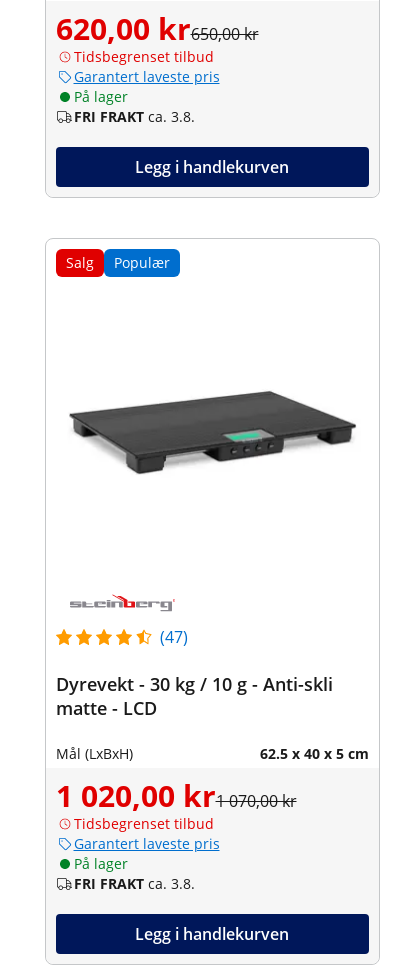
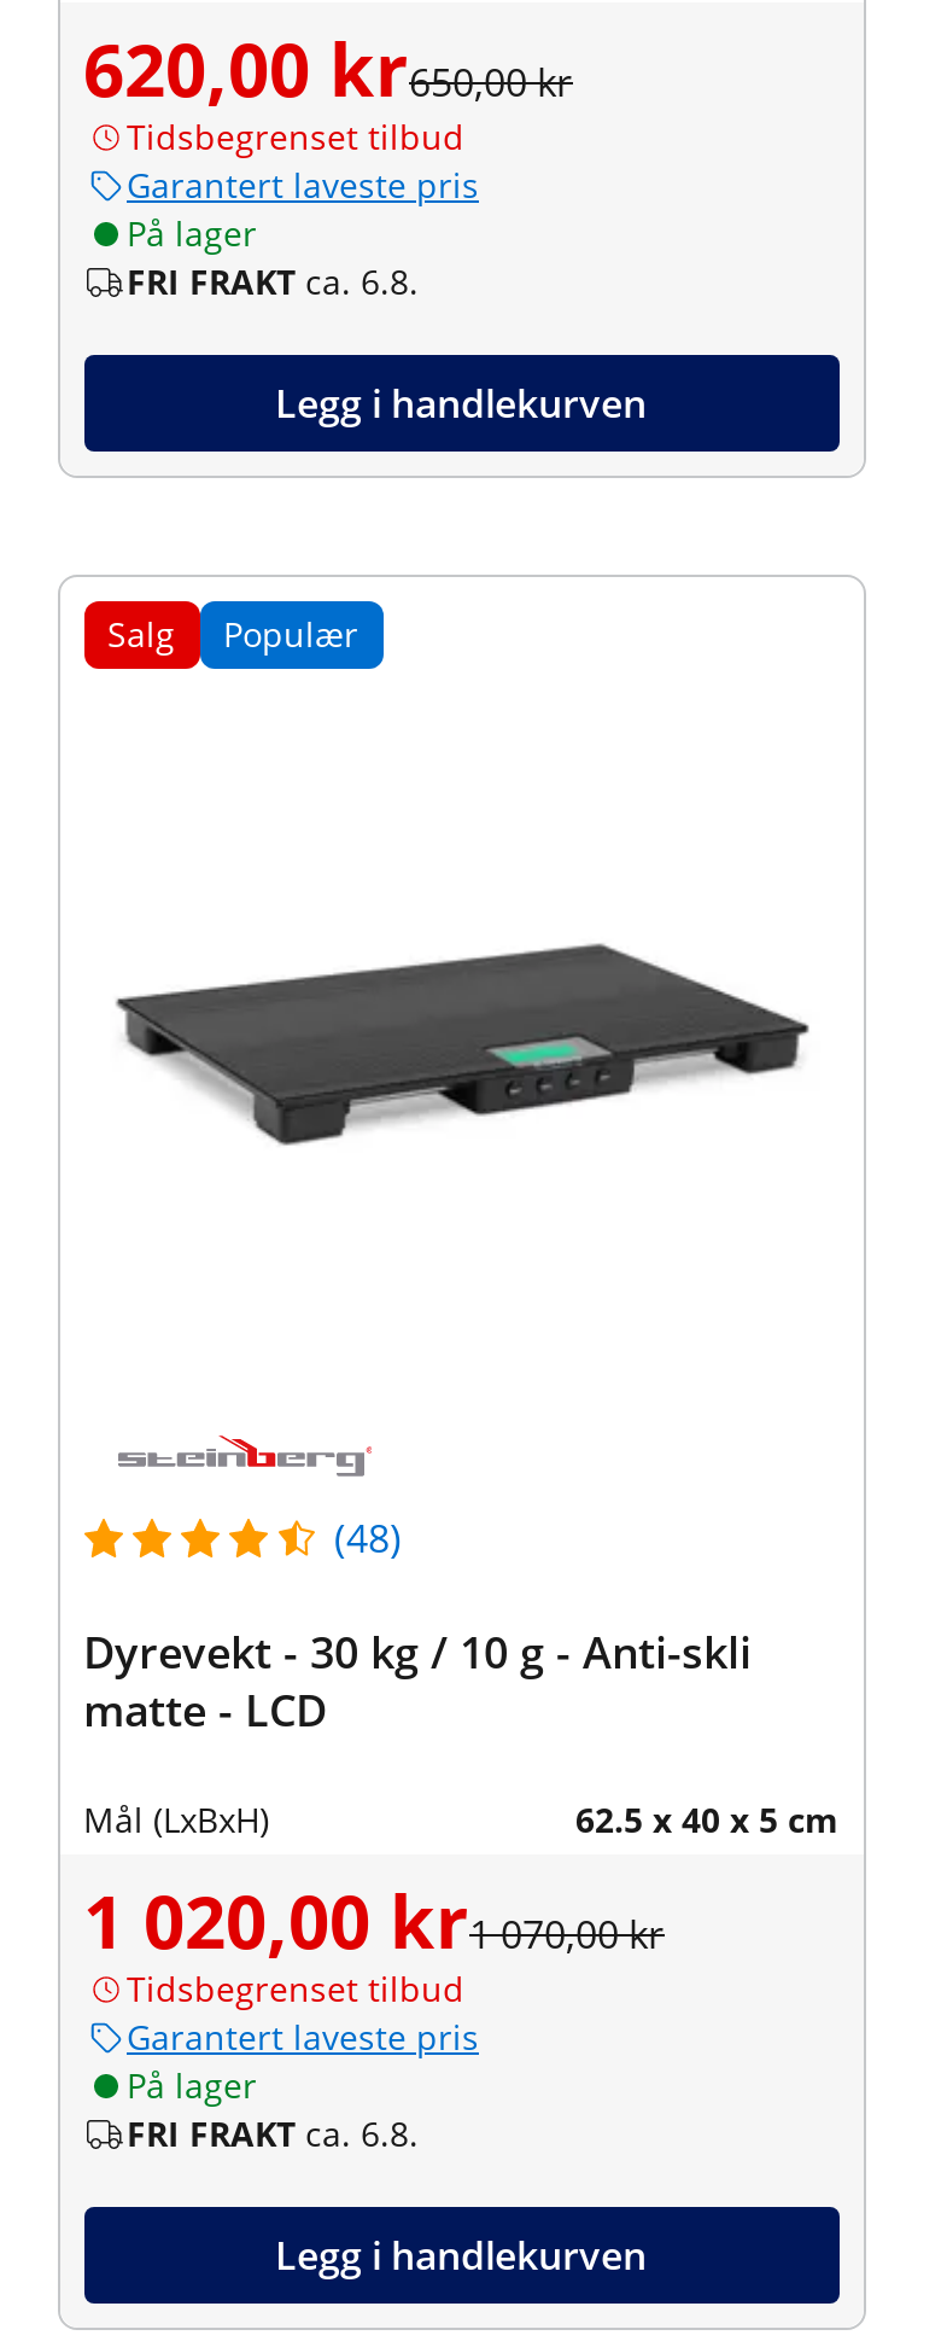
[73,107,194,126] FRI FRAKT ca. 3.8. -> [127,257,419,303] FRI FRAKT ca. 6.8.
[159,626,187,648] (47) -> [334,1511,402,1564] (48)
[73,874,194,893] FRI FRAKT ca. 3.8. -> [127,2109,419,2155] FRI FRAKT ca. 6.8.

